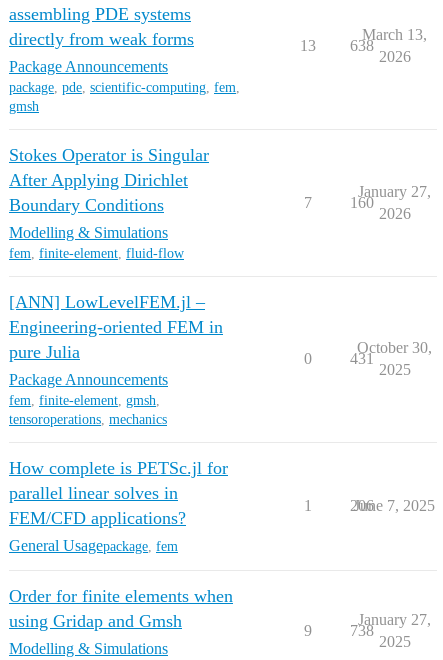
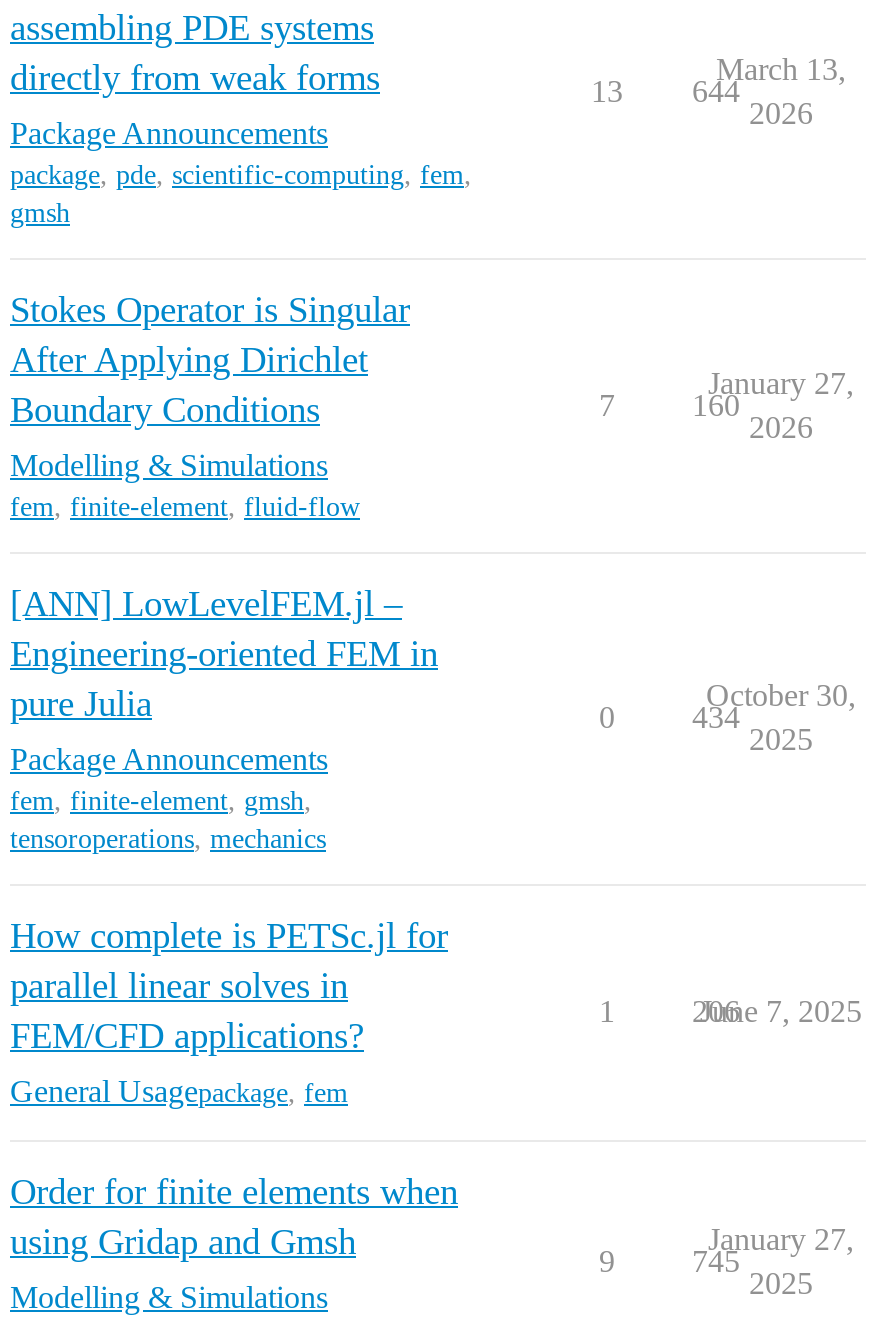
[350,37,374,54] 638 -> [692,74,740,108] 644
[350,350,374,367] 431 -> [692,700,740,734] 434
[350,622,374,639] 738 -> [692,1244,740,1278] 745

